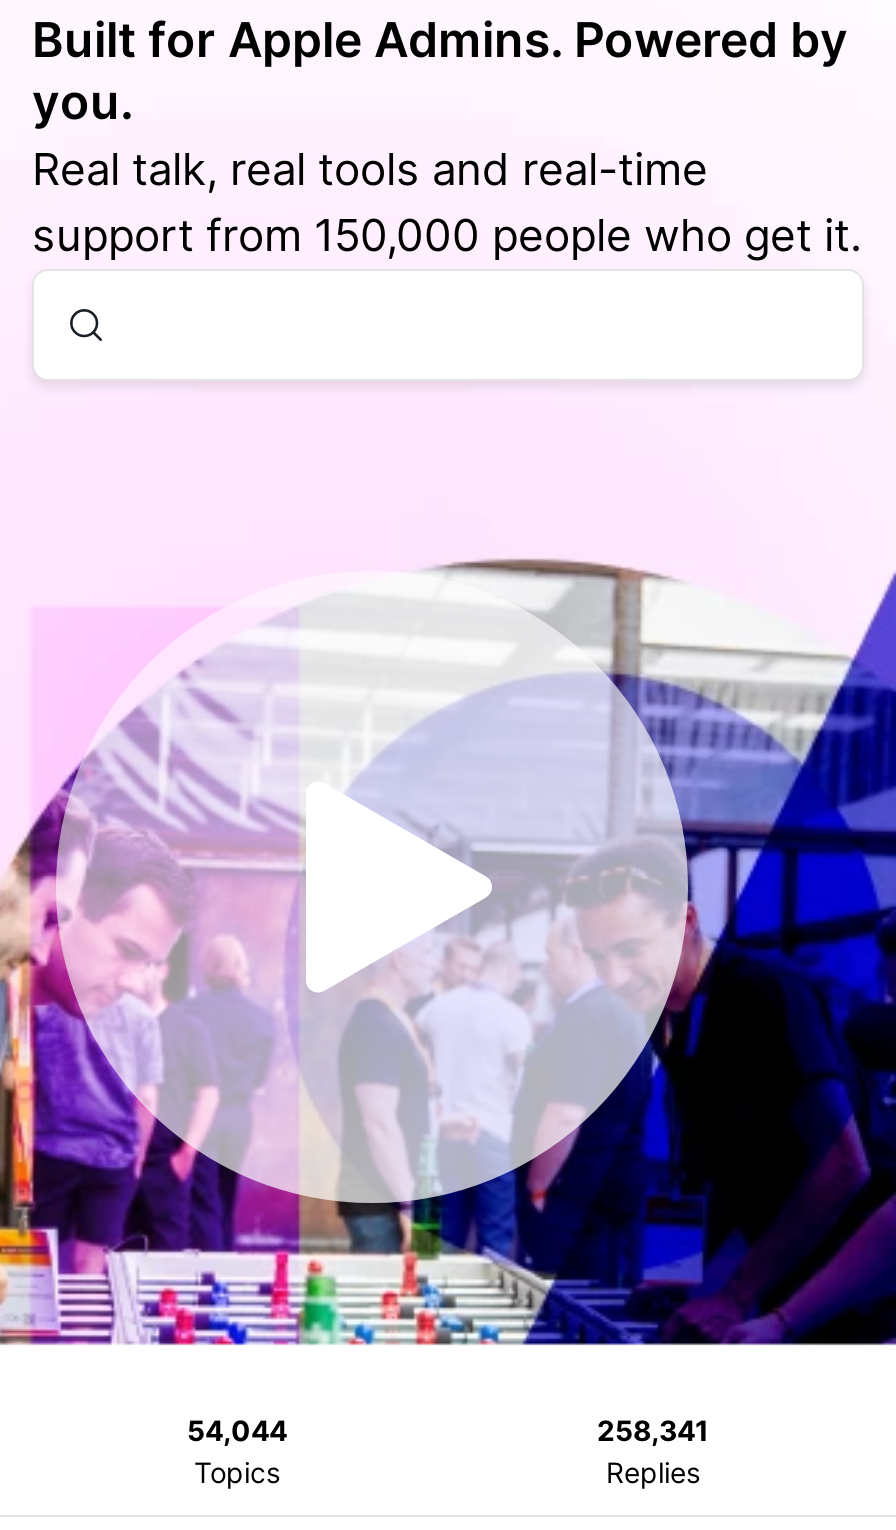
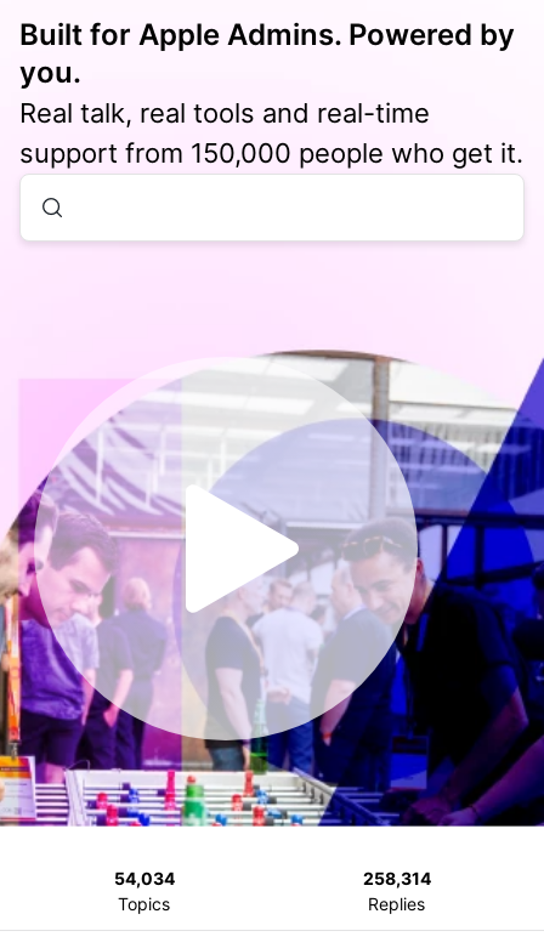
[187,1413,287,1447] 54,044 -> [114,868,174,889] 54,034
[597,1413,709,1447] 258,341 -> [362,868,430,889] 258,314

